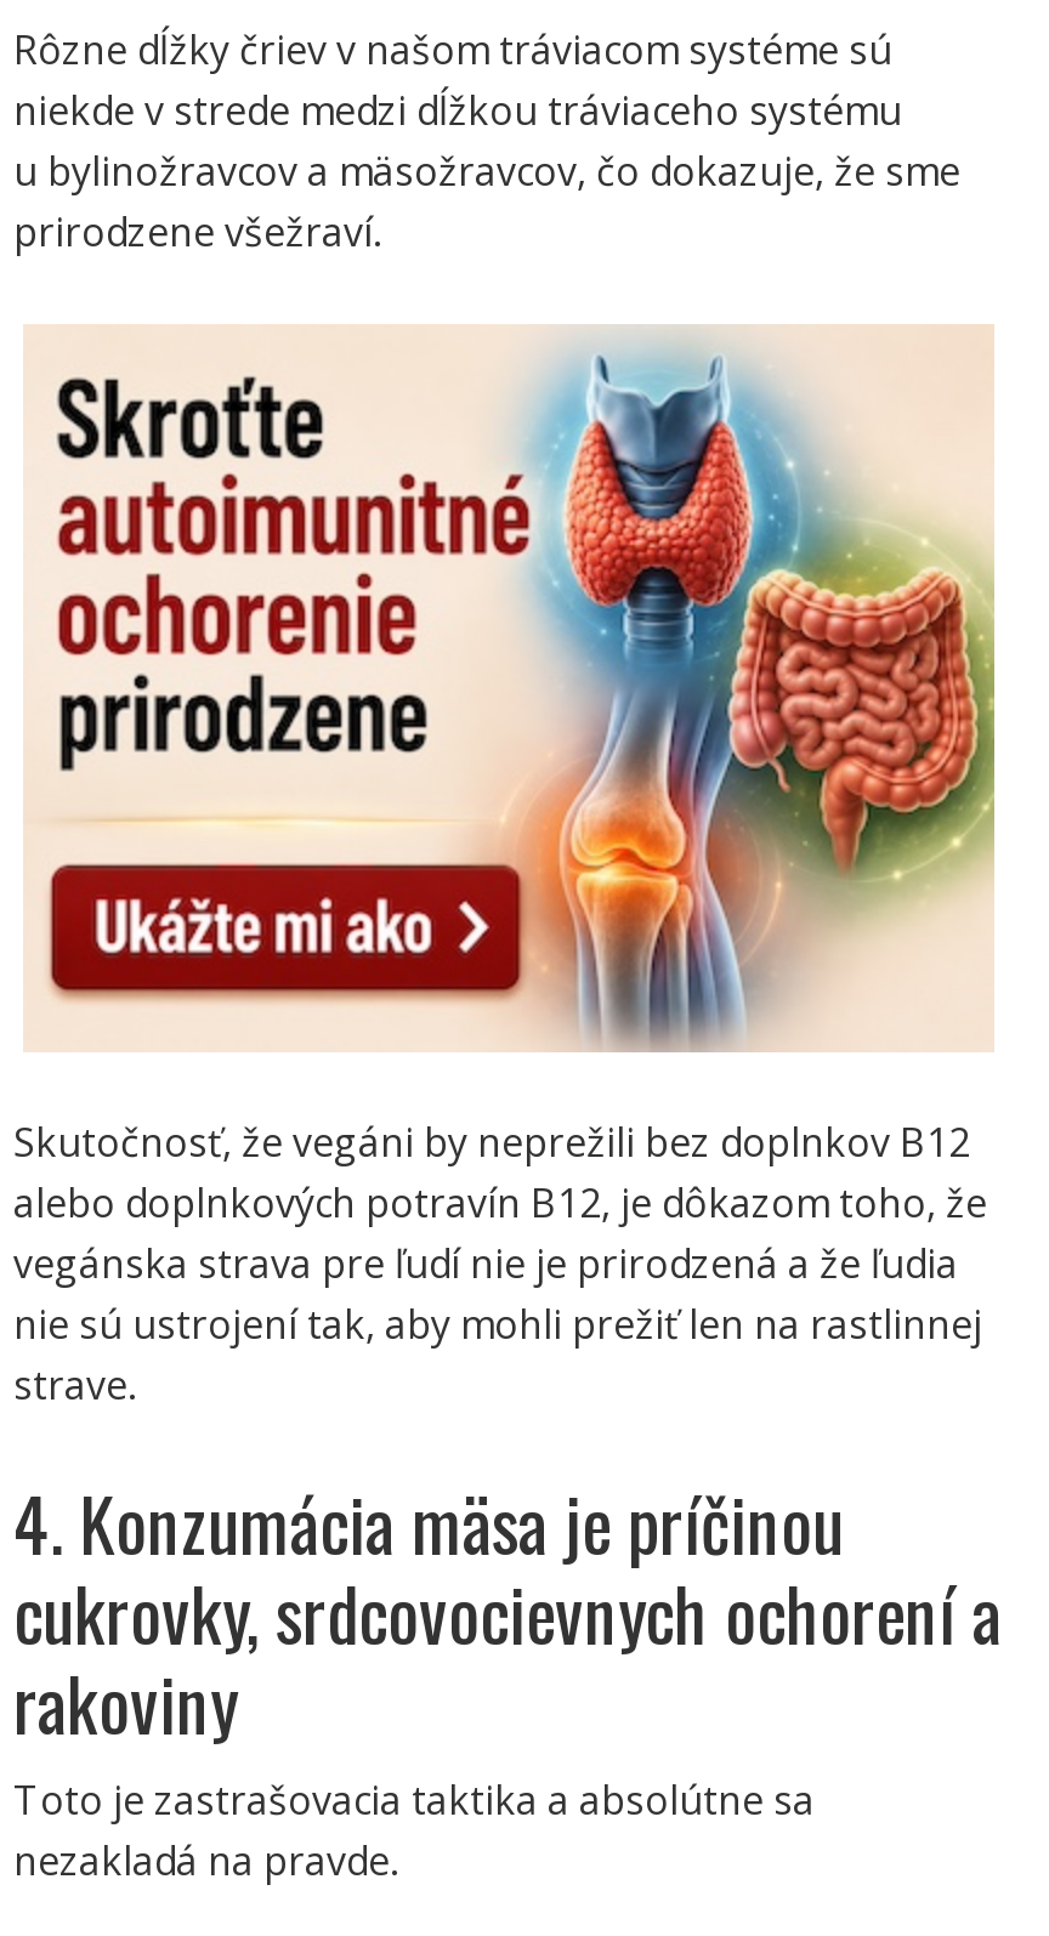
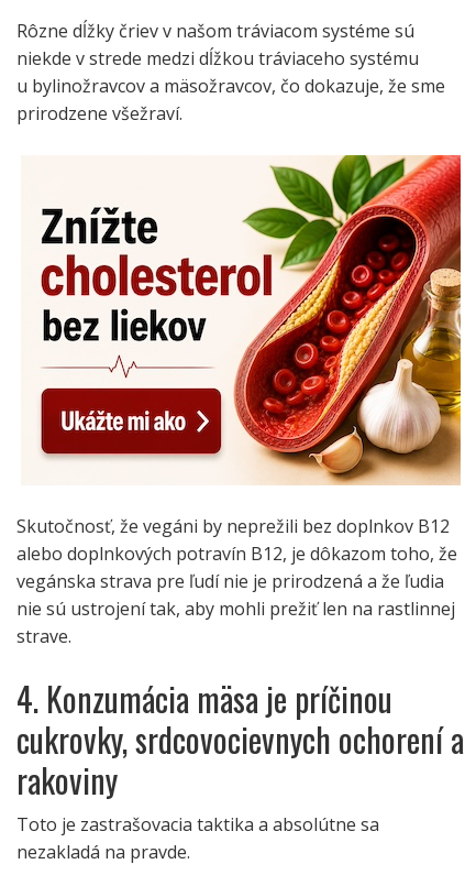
[28,324,997,1052] [image] -> [24,154,462,484] [image]

